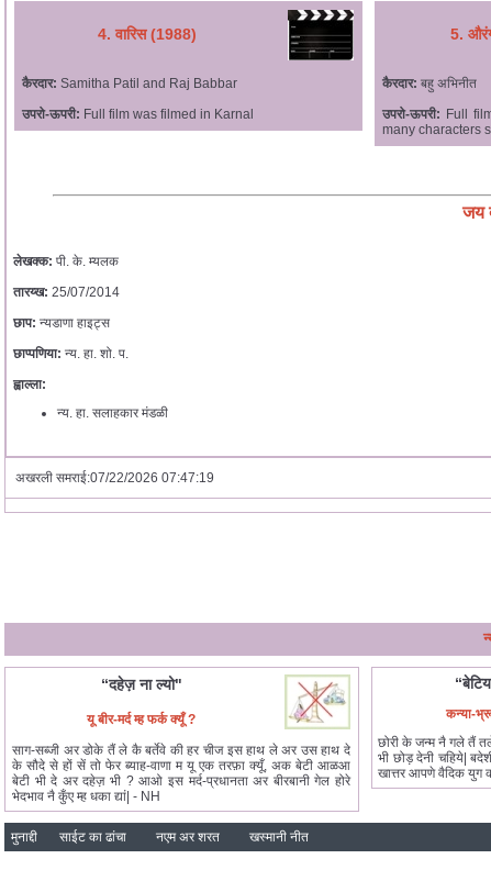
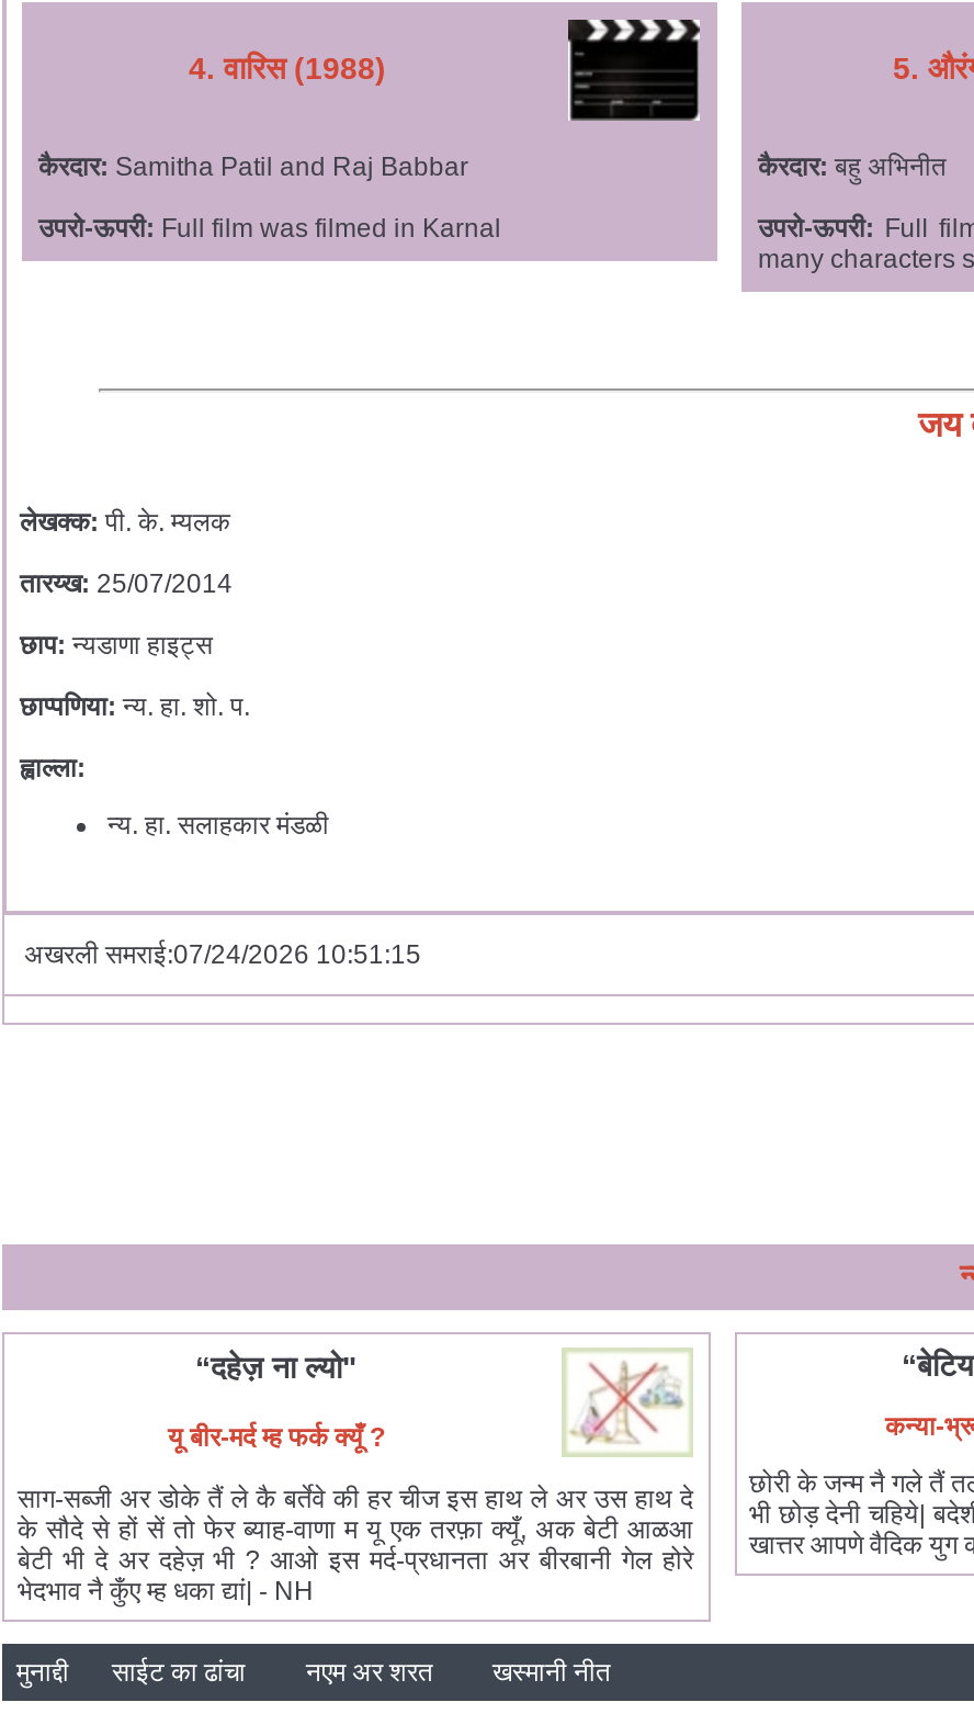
[15,470,214,486] अखरली समराई:07/22/2026 07:47:19 -> [24,939,421,970] अखरली समराई:07/24/2026 10:51:15

